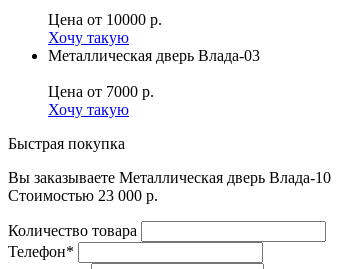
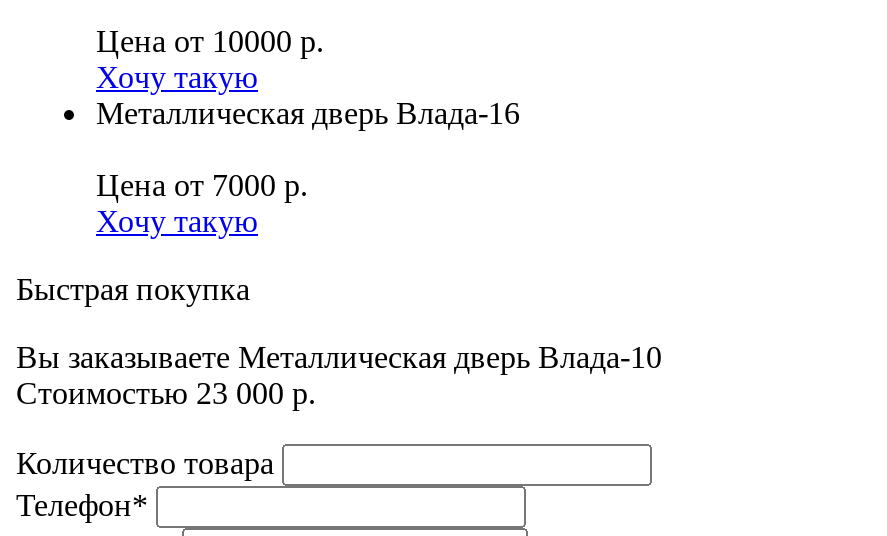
[48,47,260,64] Металлическая дверь Влада-03 -> [96,95,520,129] Металлическая дверь Влада-16

